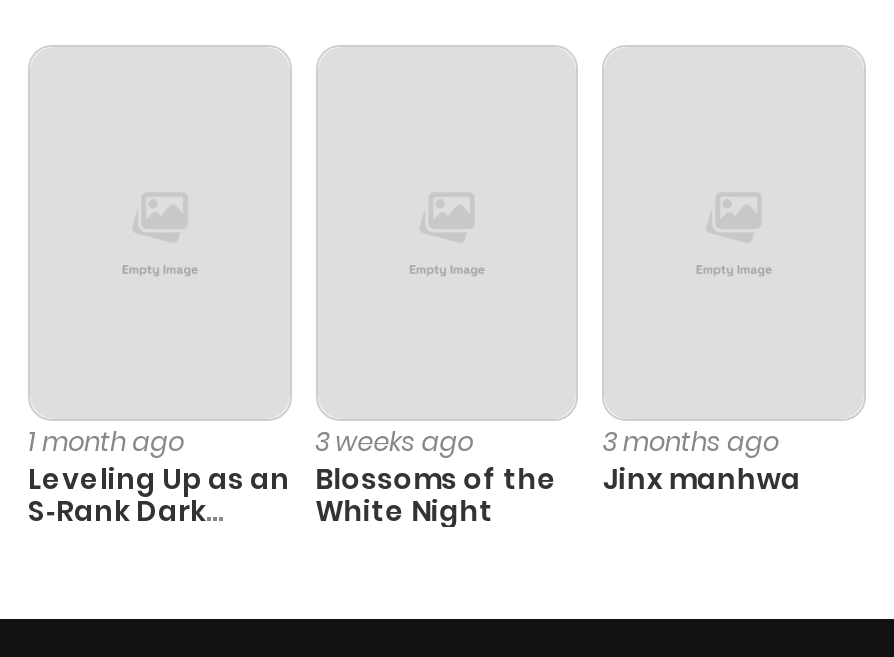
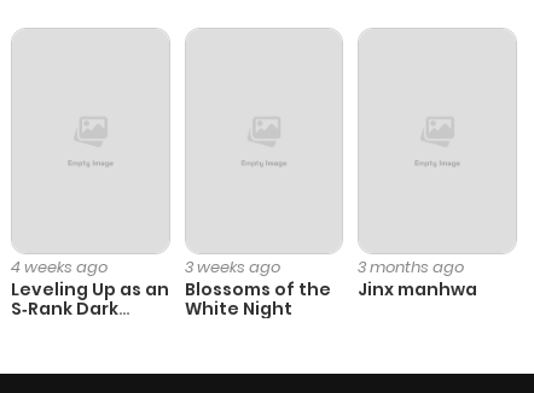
[28,424,184,462] 1 month ago -> [11,256,108,279] 4 weeks ago

